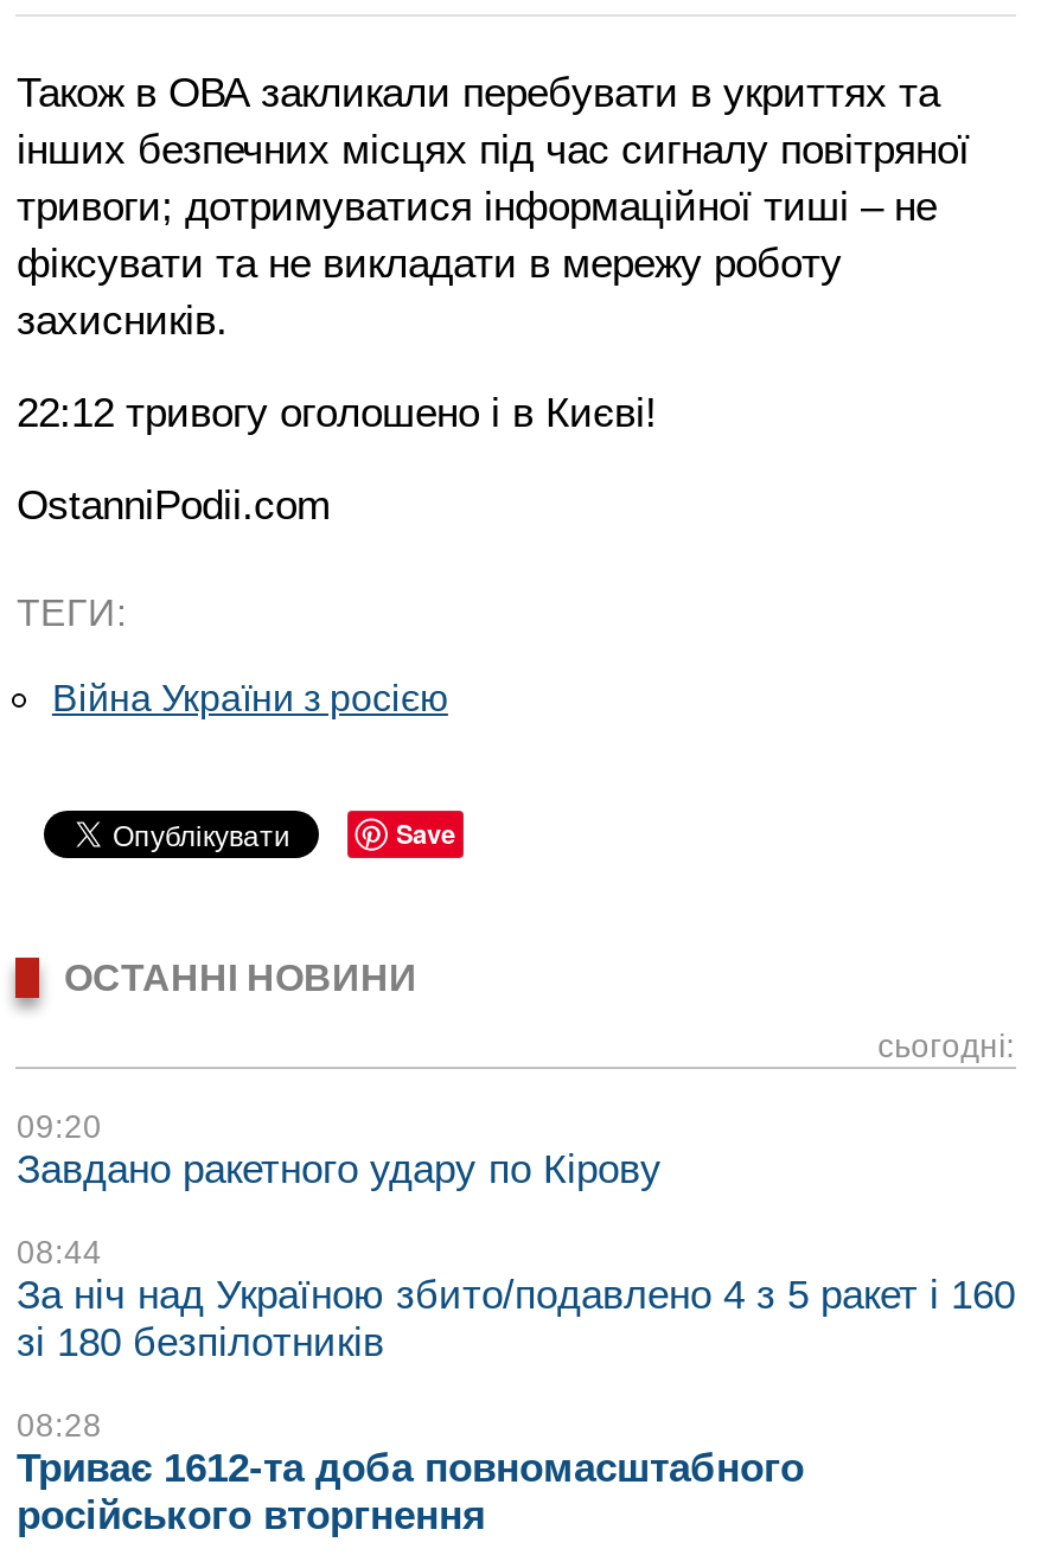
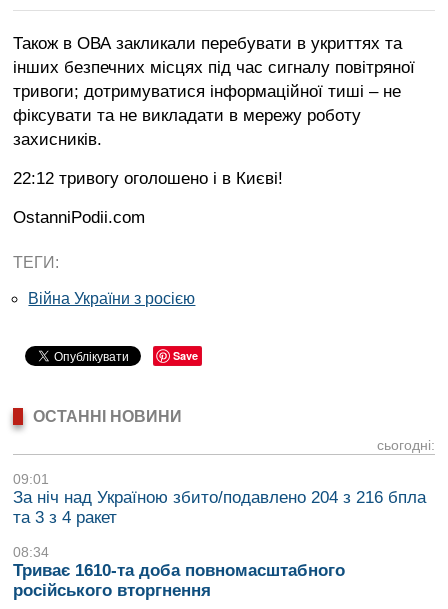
[16,1110,1015,1492] 09:20 | Завдано ракетного удару по Кірову | 08:44 | За ніч над Україною збито/подавлено 4 з 5 ракет і 160 | зі 180 безпілотників | 08:28 | Триває 1612-та доба повномасштабного -> [13,472,426,580] 09:01 | За ніч над Україною збито/подавлено 204 з 216 бпла | та 3 з 4 ракет | 08:34 | Триває 1610-та доба повномасштабного

